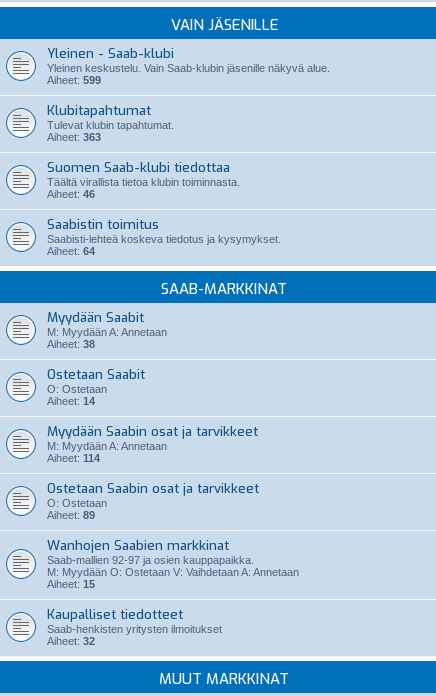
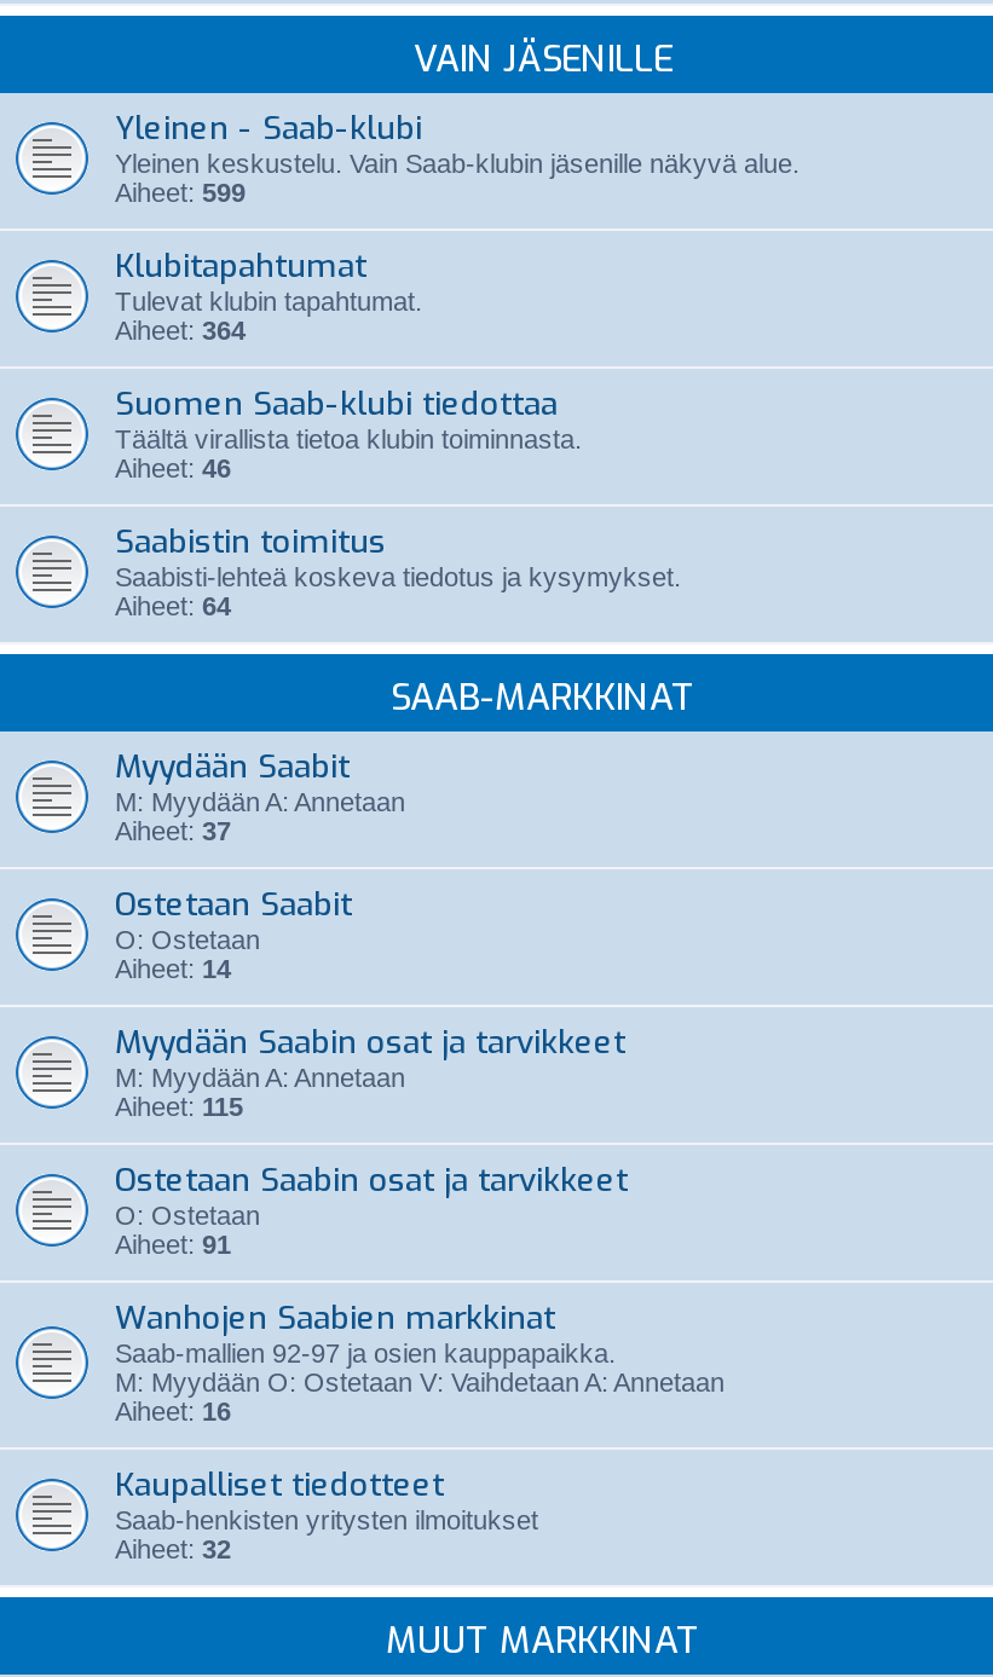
[47,131,101,143] Aiheet: 363 -> [115,316,246,345] Aiheet: 364
[47,338,95,350] Aiheet: 38 -> [115,816,231,845] Aiheet: 37
[47,452,100,464] Aiheet: 114 -> [115,1092,243,1121] Aiheet: 115
[47,509,95,521] Aiheet: 89 -> [115,1230,231,1259] Aiheet: 91
[47,578,95,590] Aiheet: 15 -> [115,1396,231,1426] Aiheet: 16

